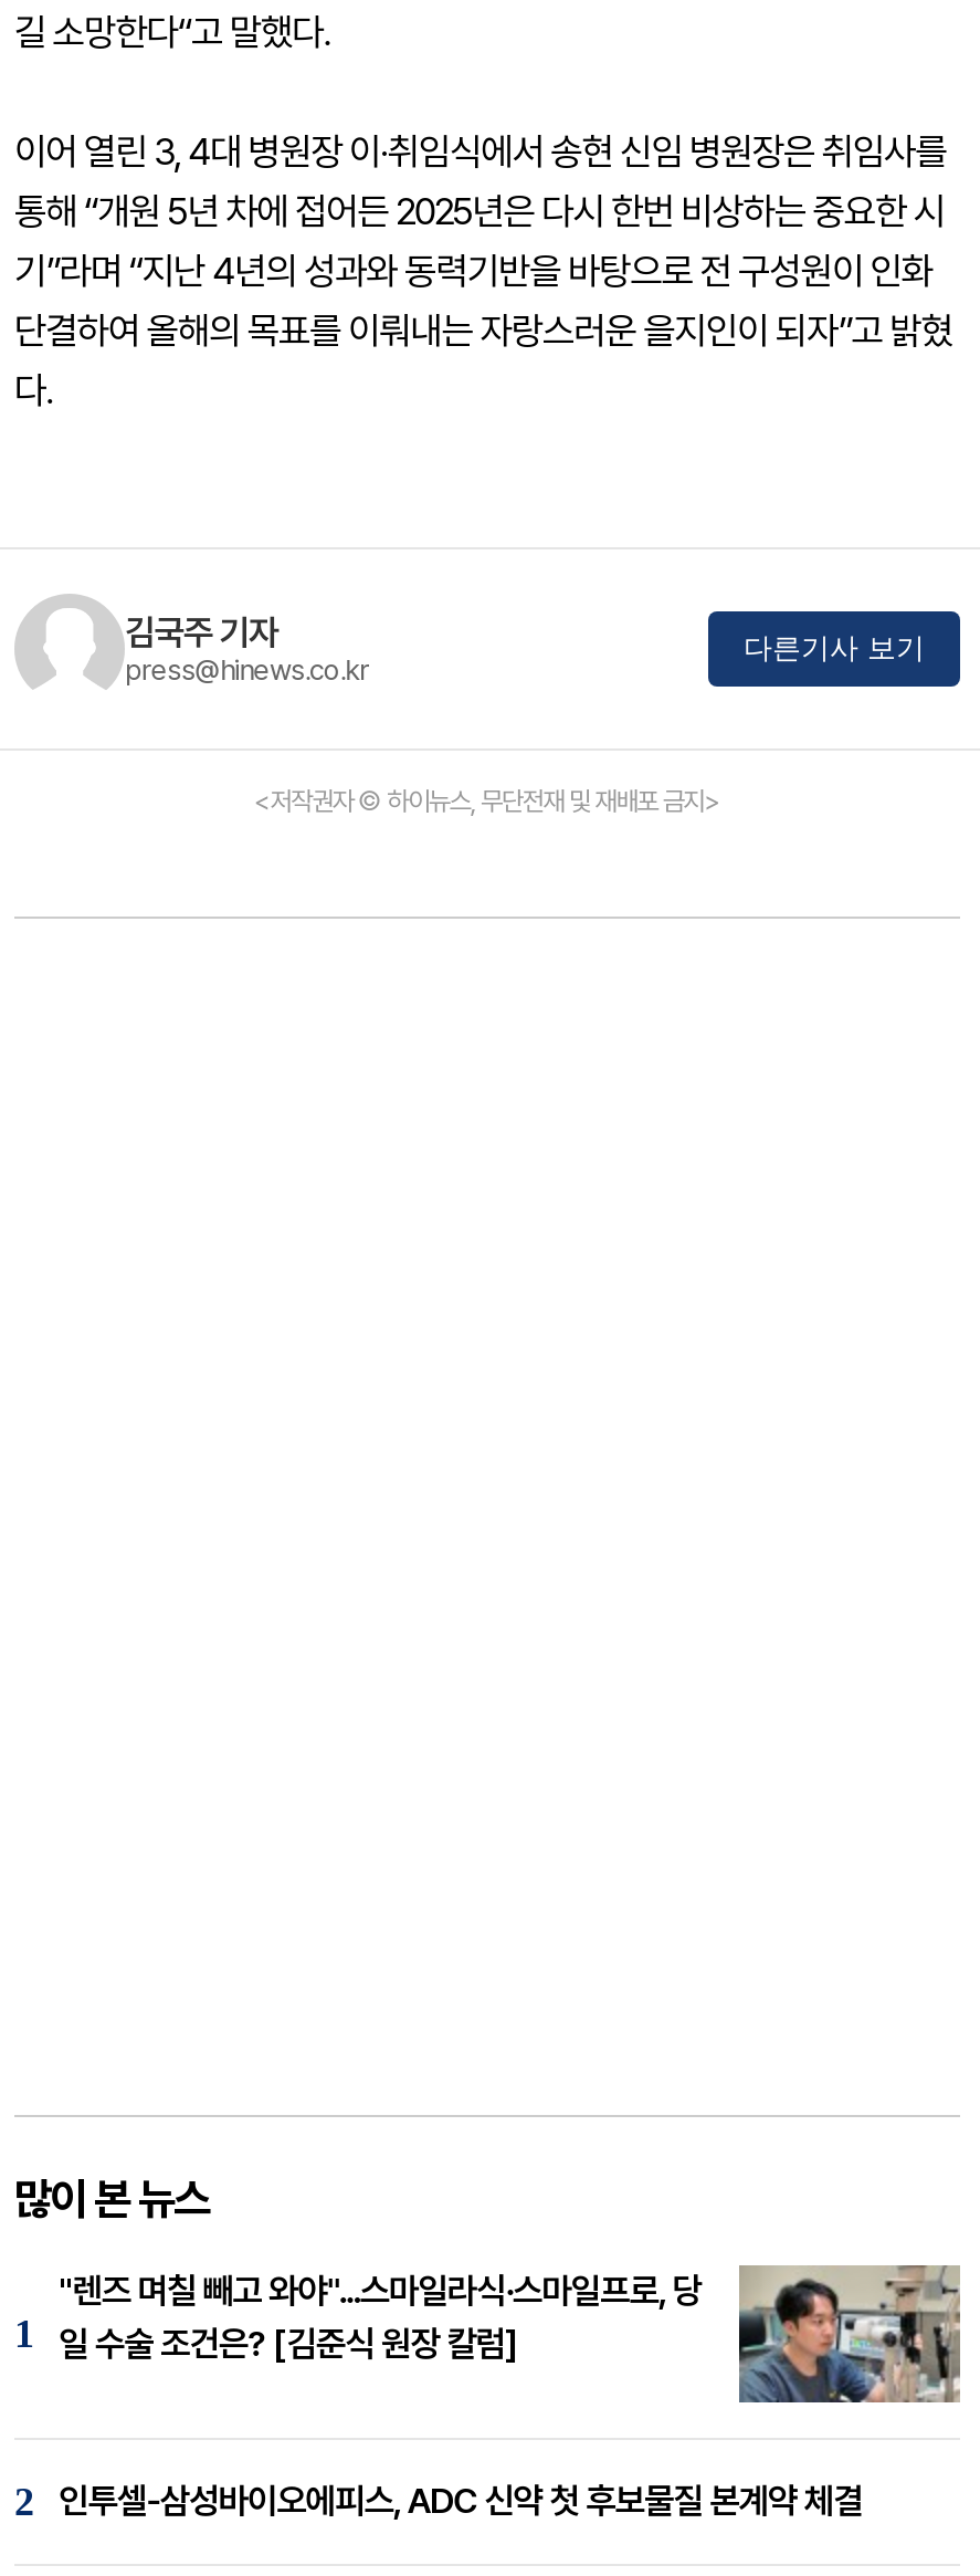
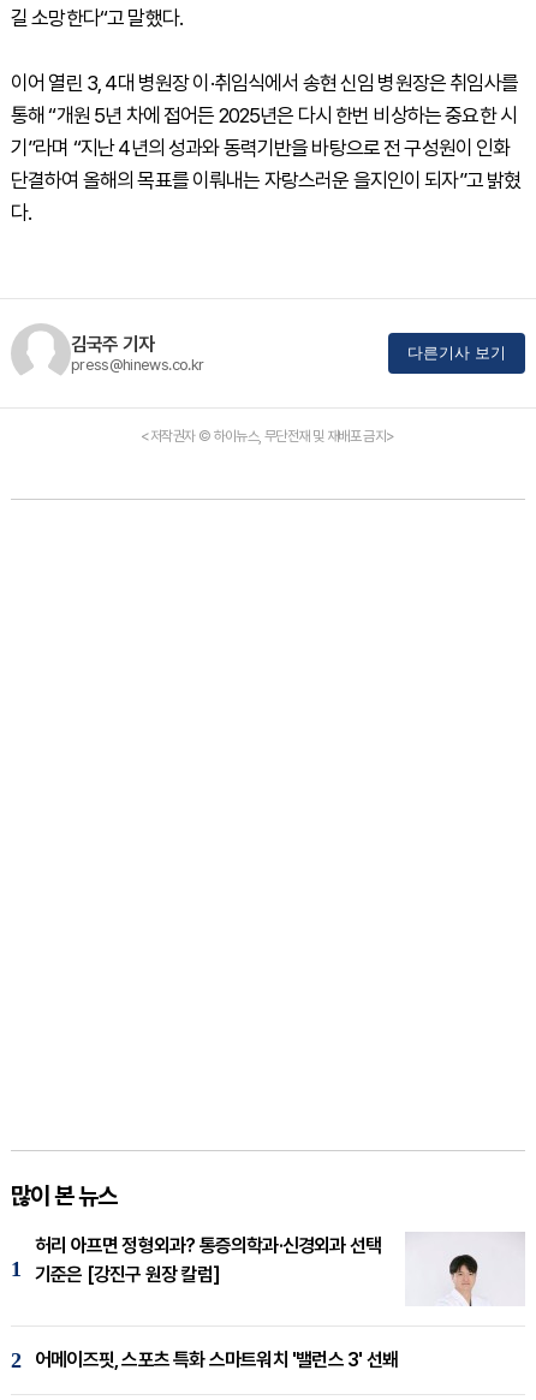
[59,2263,962,2405] [image] | "렌즈 며칠 빼고 와야"...스마일라식·스마일프로, 당 | 일 수술 조건은? [김준식 원장 칼럼] -> [35,1232,525,1306] [image] | 허리 아프면 정형외과? 통증의학과·신경외과 선택 | 기준은 [강진구 원장 칼럼]
[59,2480,862,2522] 인투셀-삼성바이오에피스, ADC 신약 첫 후보물질 본계약 체결 -> [35,1348,398,1371] 어메이즈핏, 스포츠 특화 스마트워치 '밸런스 3' 선봬

